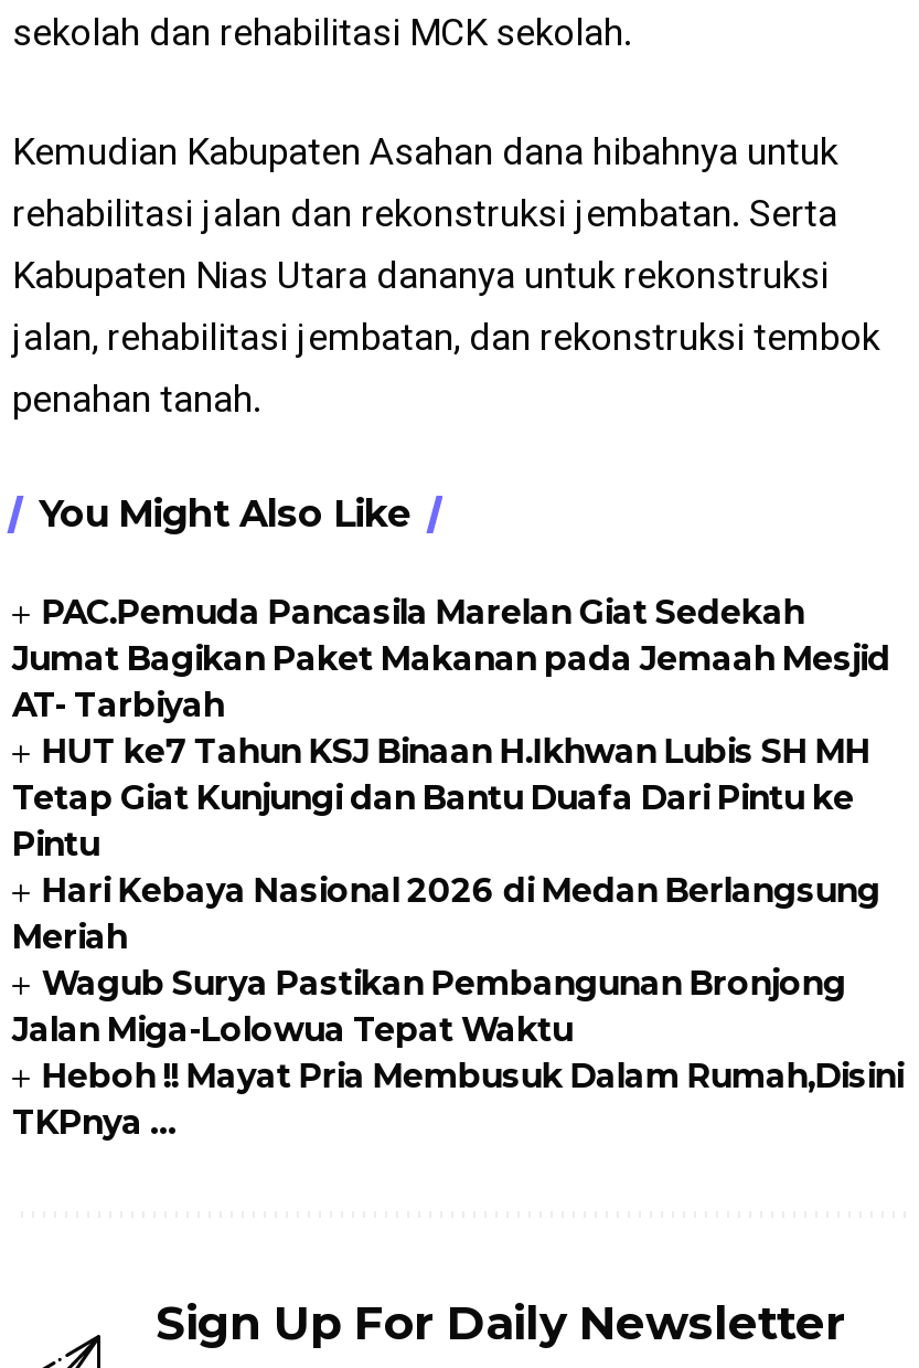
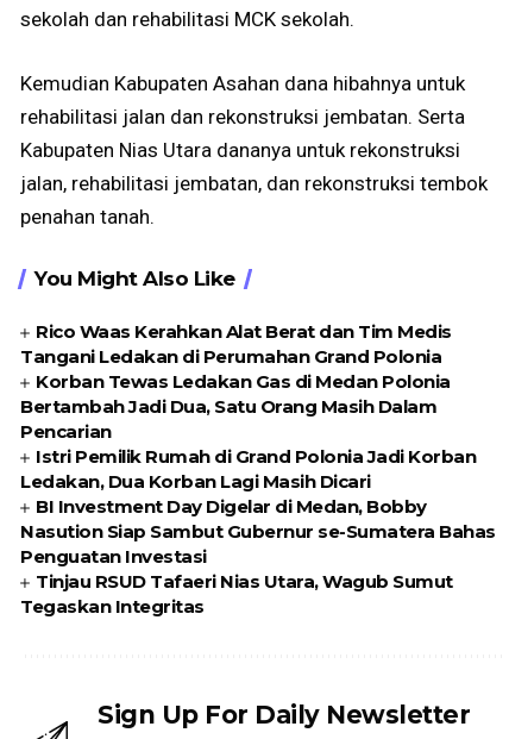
[12,590,903,1142] PAC.Pemuda Pancasila Marelan Giat Sedekah | Jumat Bagikan Paket Makanan pada Jemaah Mesjid | AT- Tarbiyah | HUT ke7 Tahun KSJ Binaan H.Ikhwan Lubis SH MH | Tetap Giat Kunjungi dan Bantu Duafa Dari Pintu ke | Pintu | Hari Kebaya Nasional 2026 di Medan Berlangsung | Meriah | Wagub Surya Pastikan Pembangunan Bronjong | Jalan Miga-Lolowua Tepat Waktu | Heboh !! Mayat Pria Membusuk Dalam Rumah,Disini | TKPnya … -> [20,320,495,617] Rico Waas Kerahkan Alat Berat dan Tim Medis | Tangani Ledakan di Perumahan Grand Polonia | Korban Tewas Ledakan Gas di Medan Polonia | Bertambah Jadi Dua, Satu Orang Masih Dalam | Pencarian | Istri Pemilik Rumah di Grand Polonia Jadi Korban | Ledakan, Dua Korban Lagi Masih Dicari | BI Investment Day Digelar di Medan, Bobby | Nasution Siap Sambut Gubernur se-Sumatera Bahas | Penguatan Investasi | Tinjau RSUD Tafaeri Nias Utara, Wagub Sumut | Tegaskan Integritas

